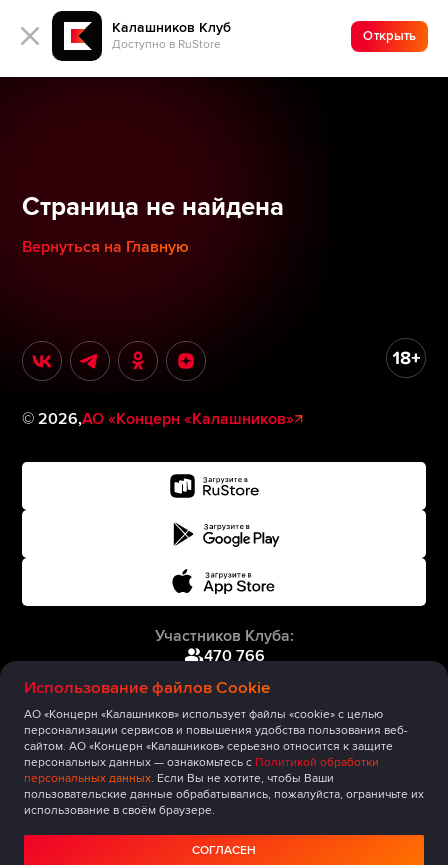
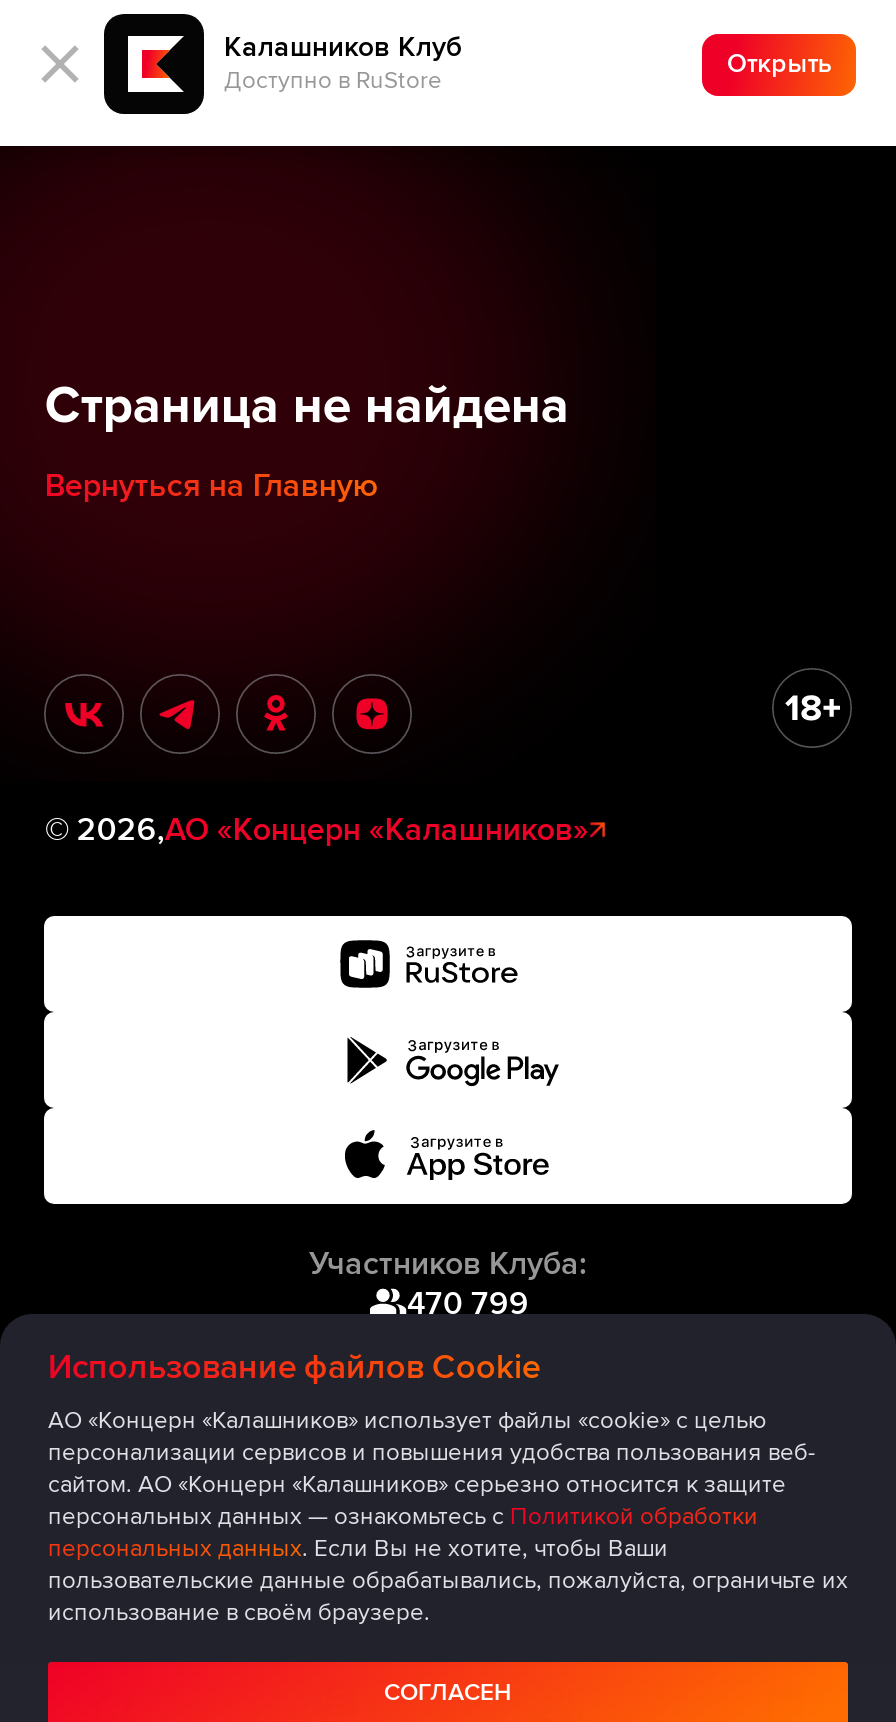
[203,646,264,666] 470 766 -> [407,1285,529,1325] 470 799

